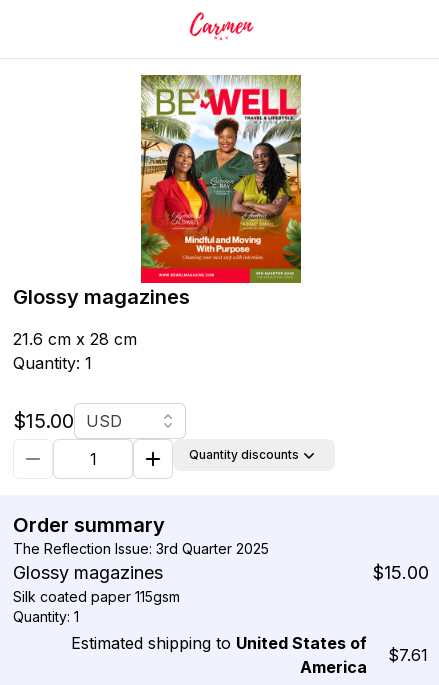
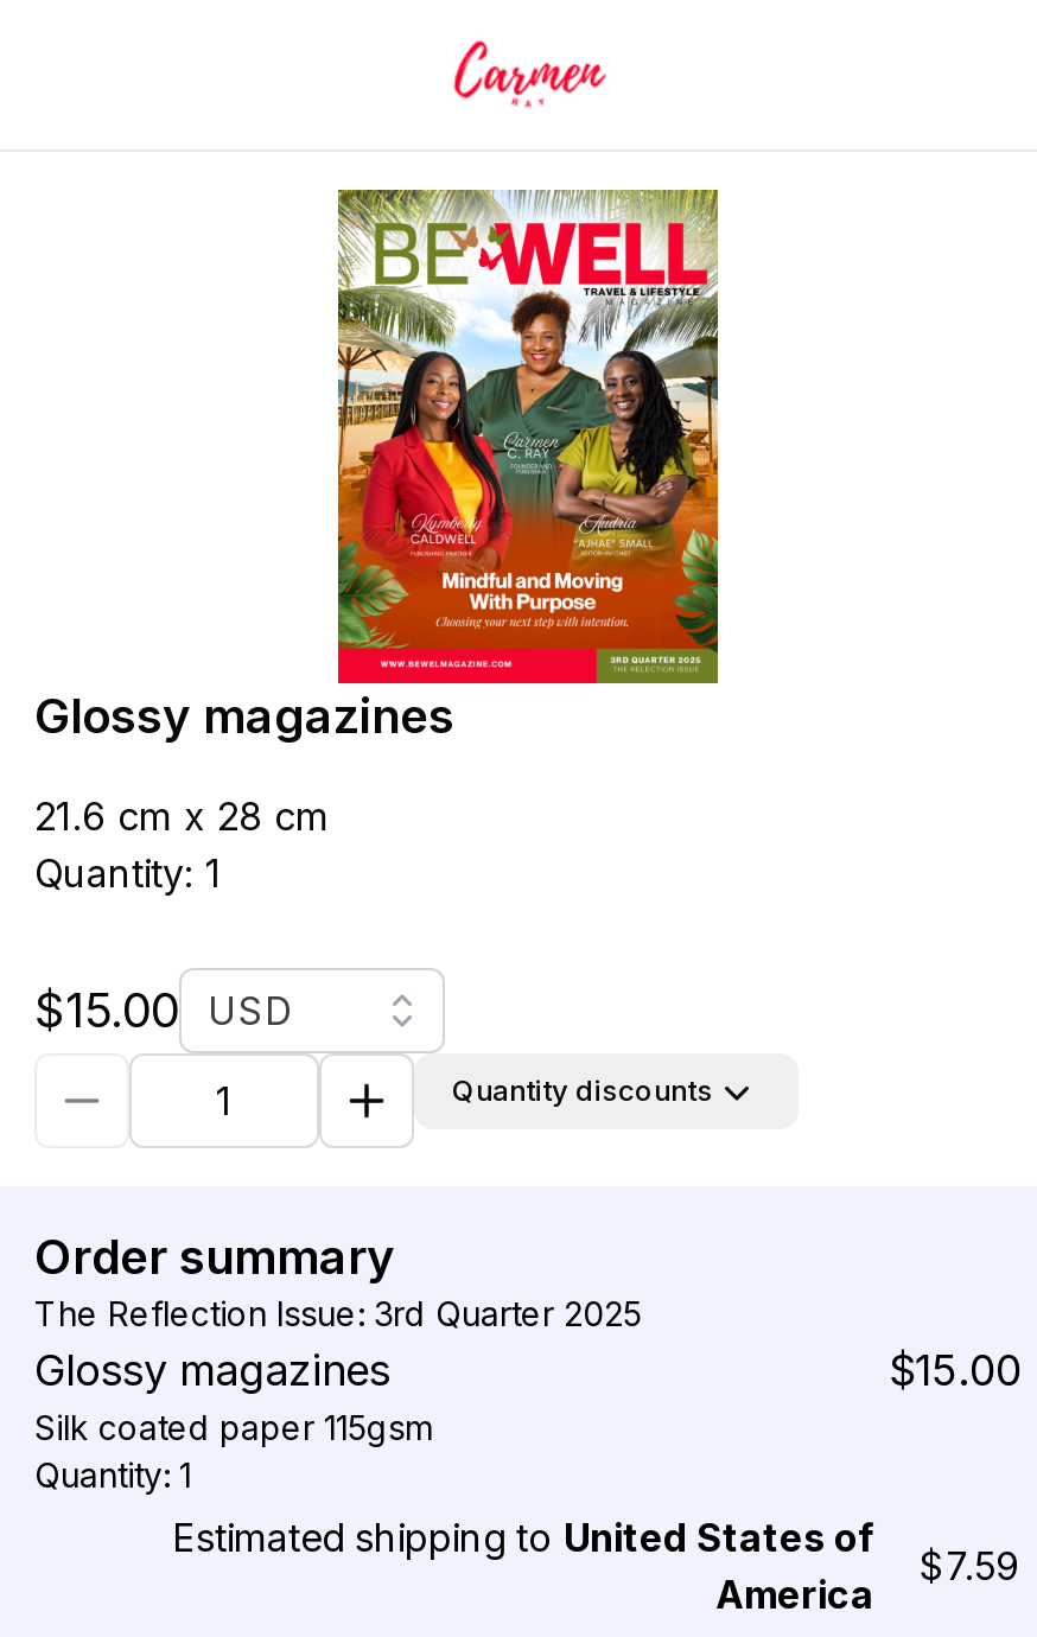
[388,645,428,665] $7.61 -> [920,1542,1019,1590] $7.59

